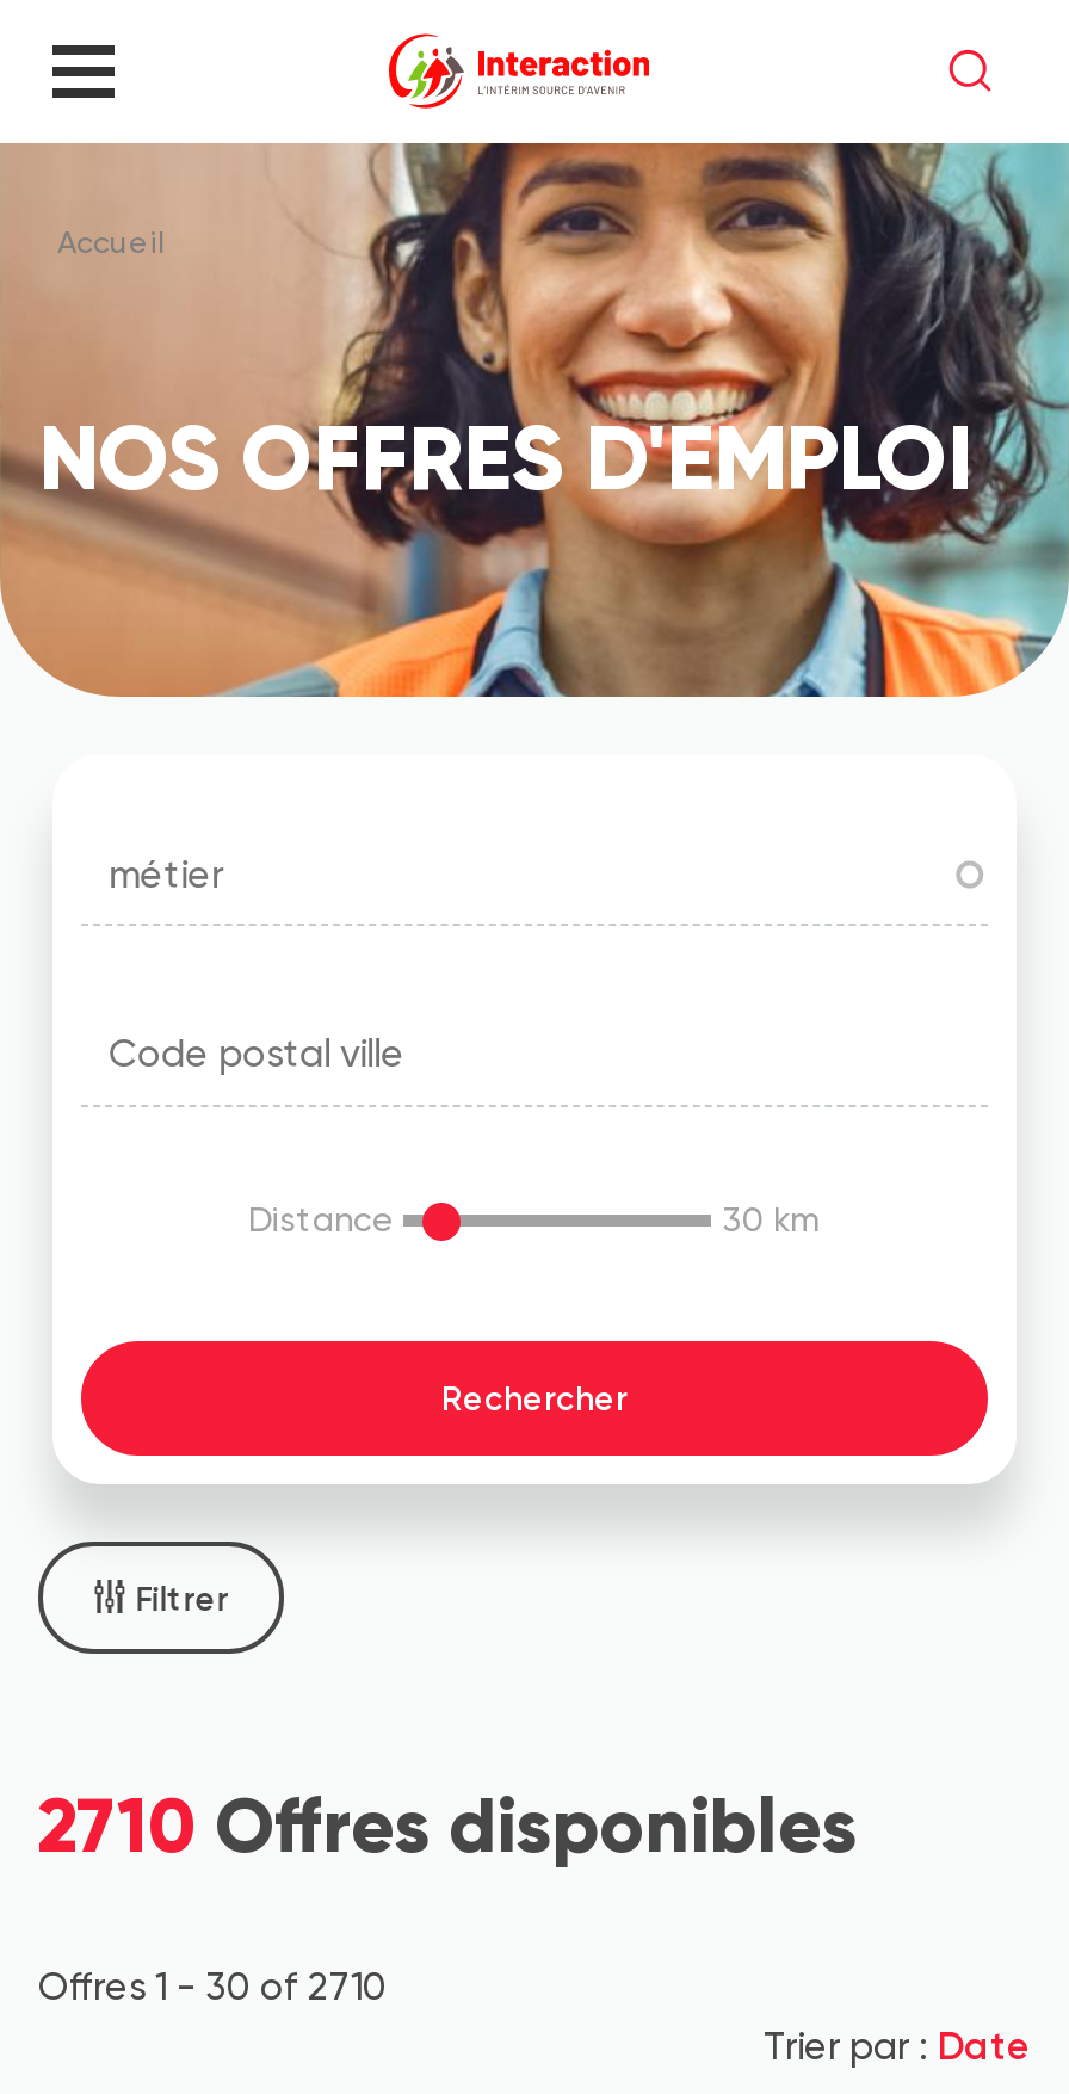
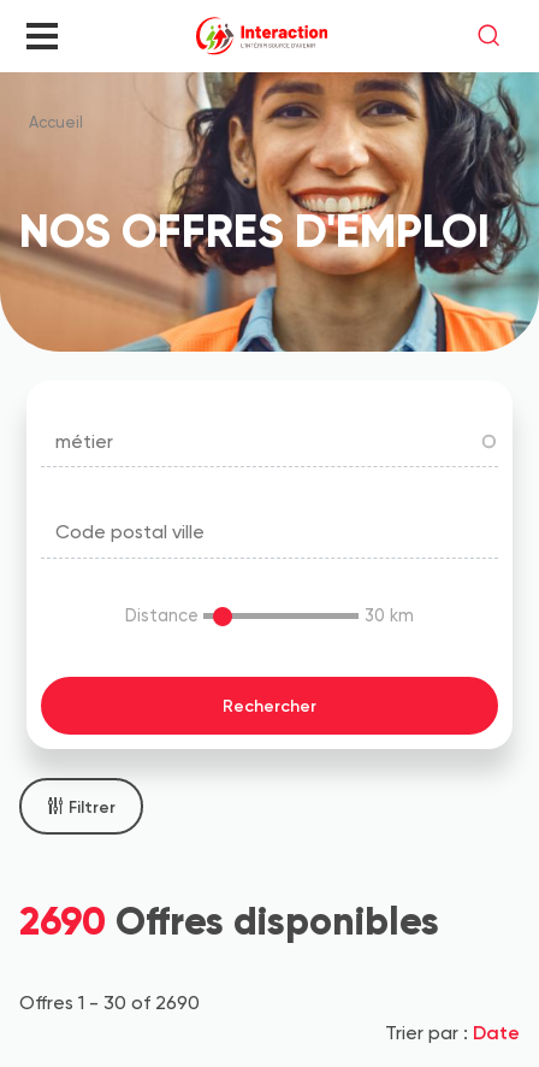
[38,1779,857,1874] 2710 Offres disponibles -> [19,898,439,946] 2690 Offres disponibles
[38,1965,387,2010] Offres 1 - 30 of 2710 -> [19,991,200,1014] Offres 1 - 30 of 2690

